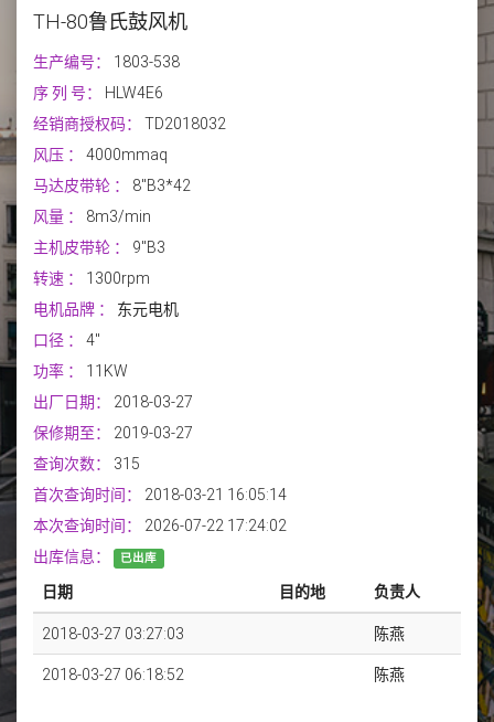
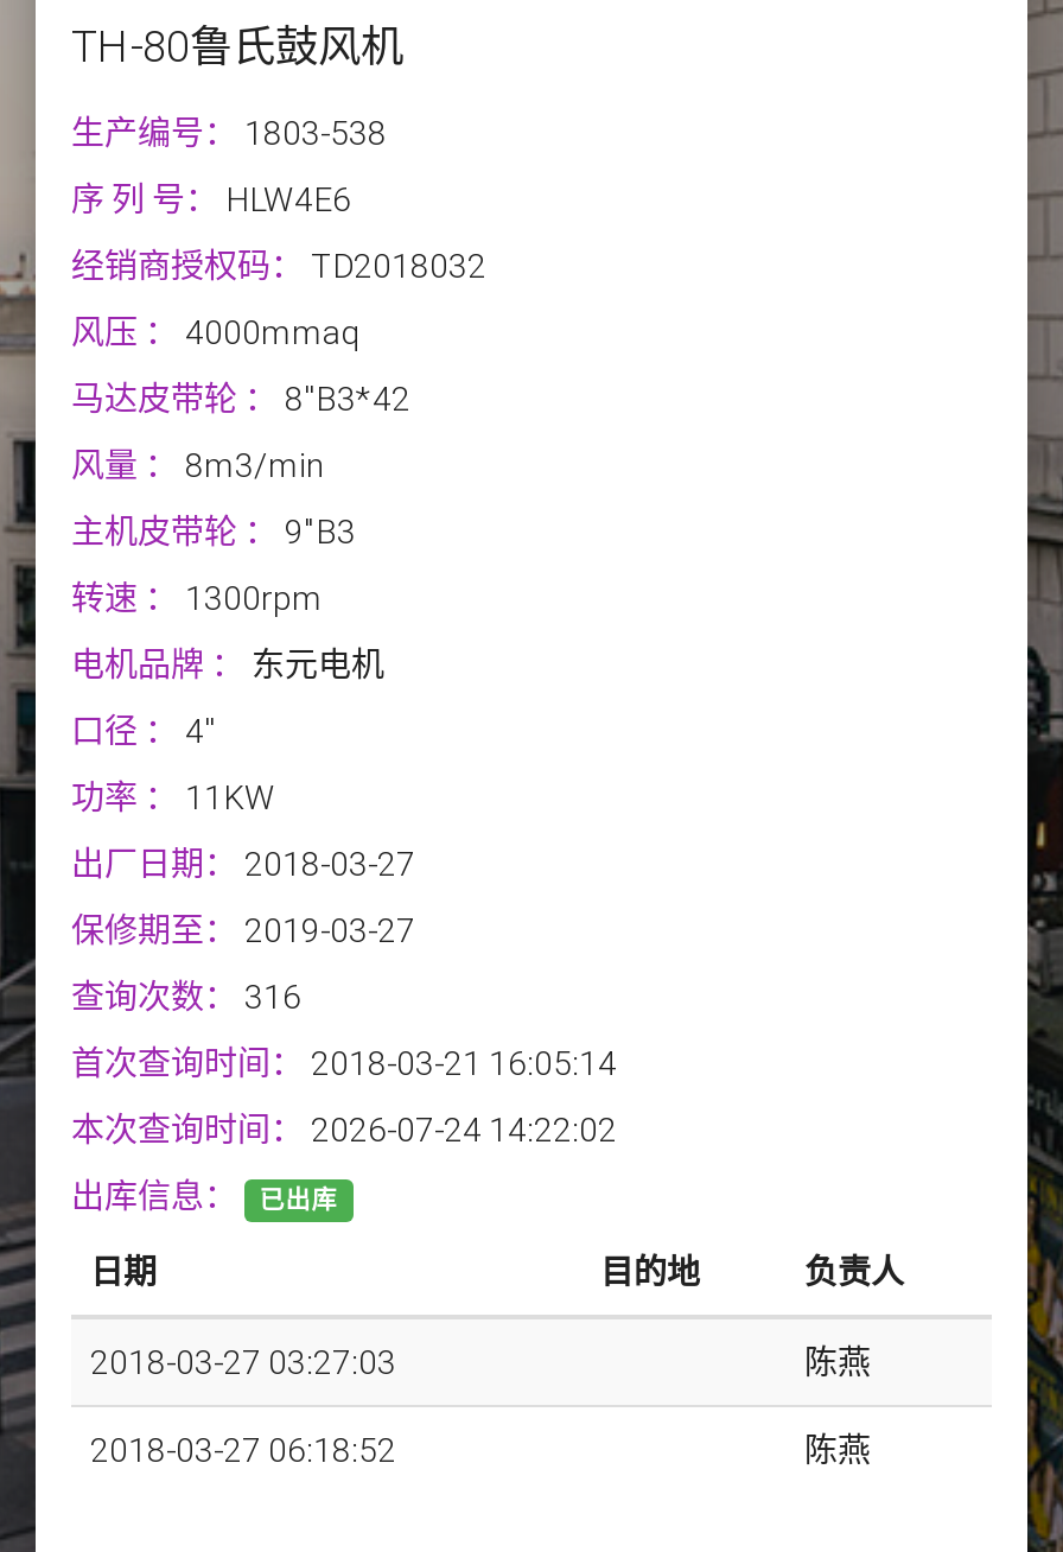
[33,455,140,473] 查询次数： 315 -> [71,978,301,1016] 查询次数： 316
[33,517,287,534] 本次查询时间： 2026-07-22 17:24:02 -> [71,1111,617,1149] 本次查询时间： 2026-07-24 14:22:02

